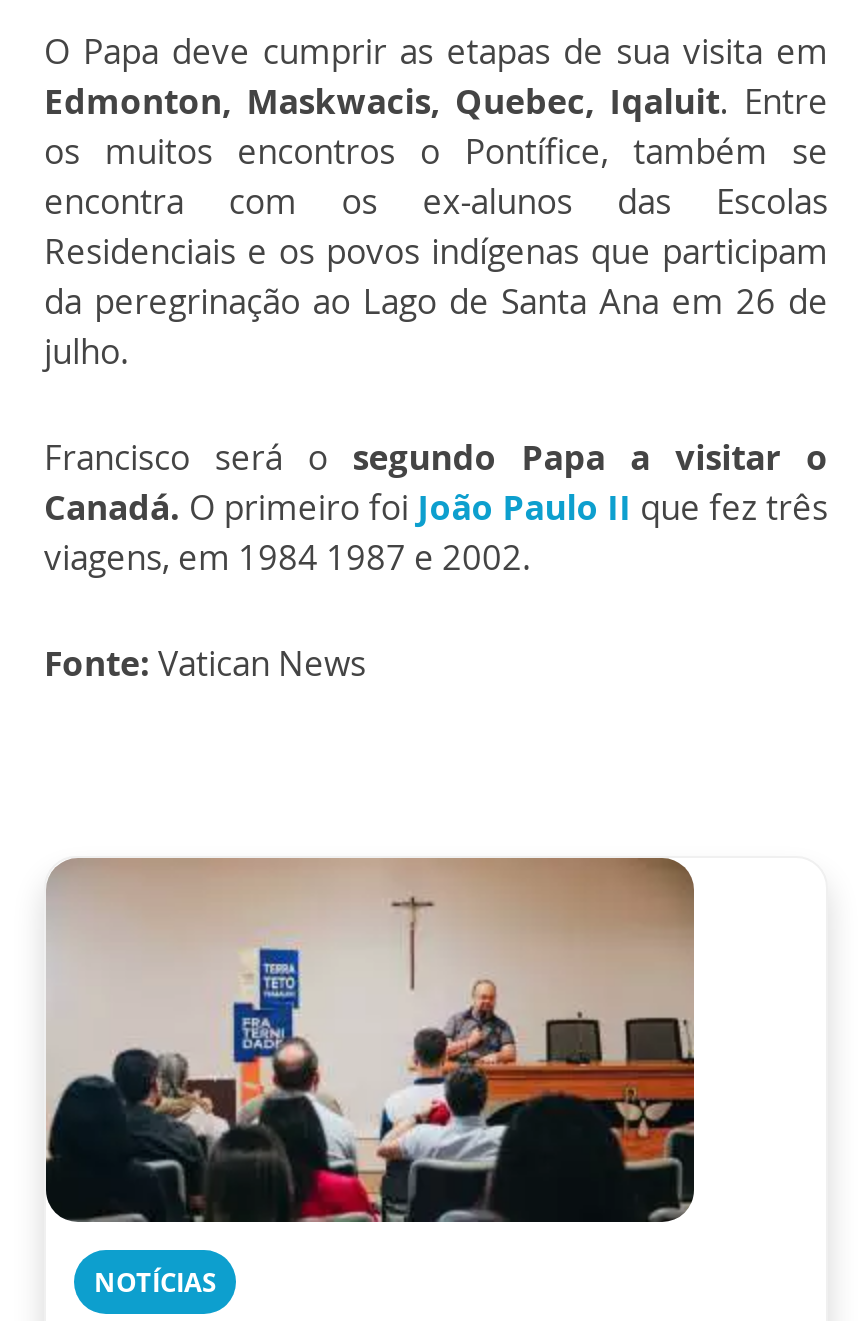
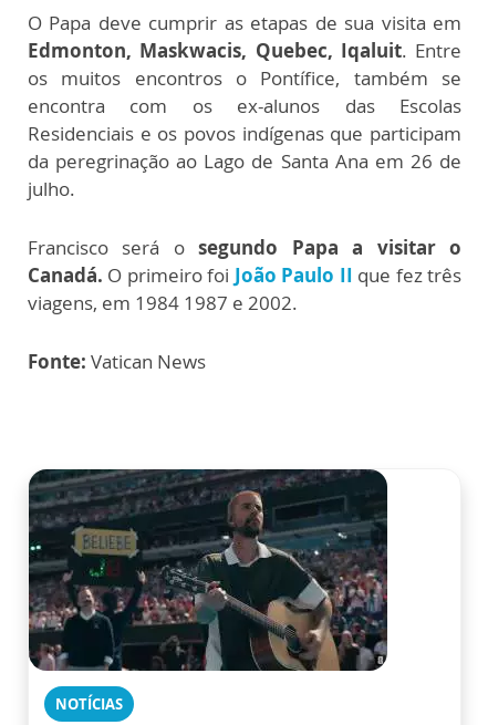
[46,856,696,1224] [image] -> [28,468,388,672] [image]

